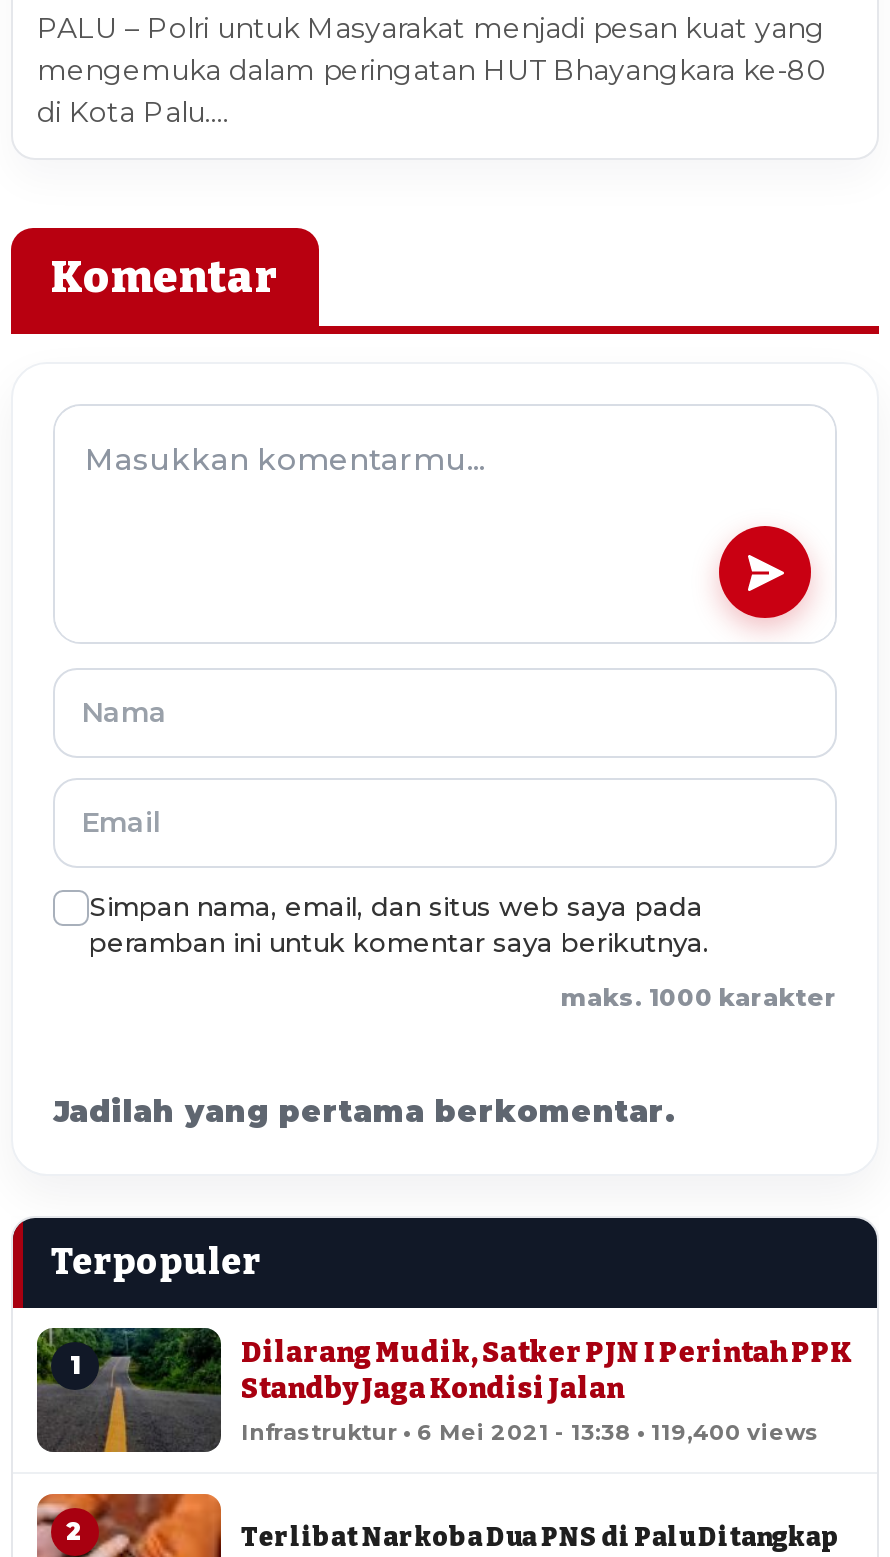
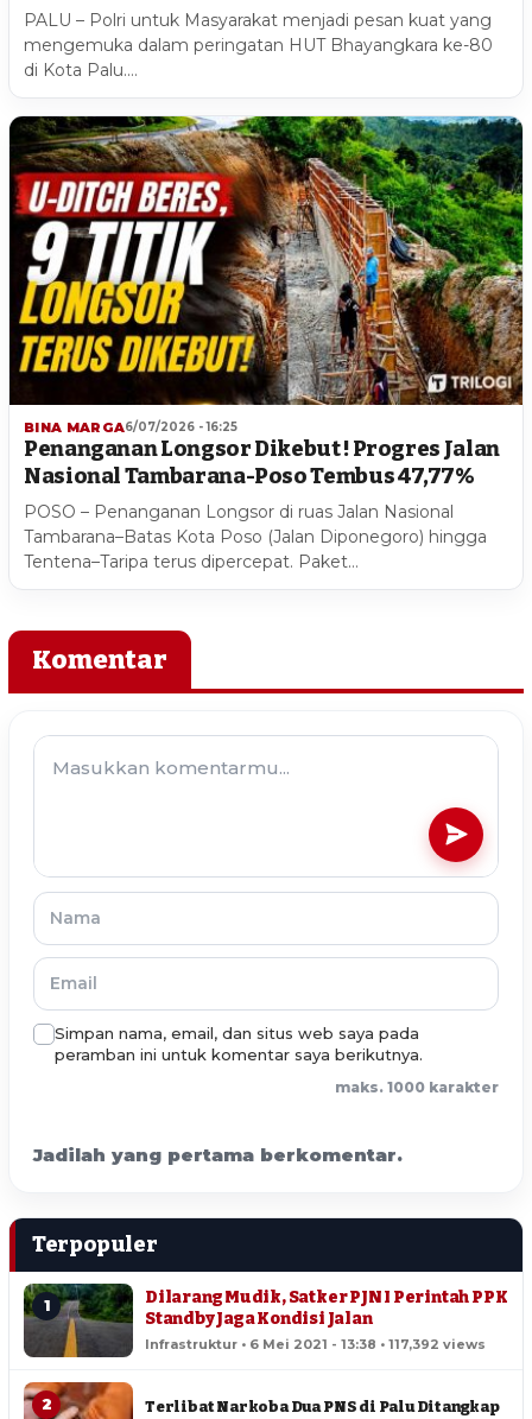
none -> [8,115,524,572] [image] | BINA MARGA6/07/2026 - 16:25 | Penanganan Longsor Dikebut ! Progres Jalan | Nasional Tambarana-Poso Tembus 47,77% | POSO – Penanganan Longsor di ruas Jalan Nasional | Tambarana–Batas Kota Poso (Jalan Diponegoro) hingga | Tentena–Taripa terus dipercepat. Paket…
[241,1417,819,1445] Infrastruktur • 6 Mei 2021 - 13:38 • 119,400 views -> [145,1336,486,1353] Infrastruktur • 6 Mei 2021 - 13:38 • 117,392 views

